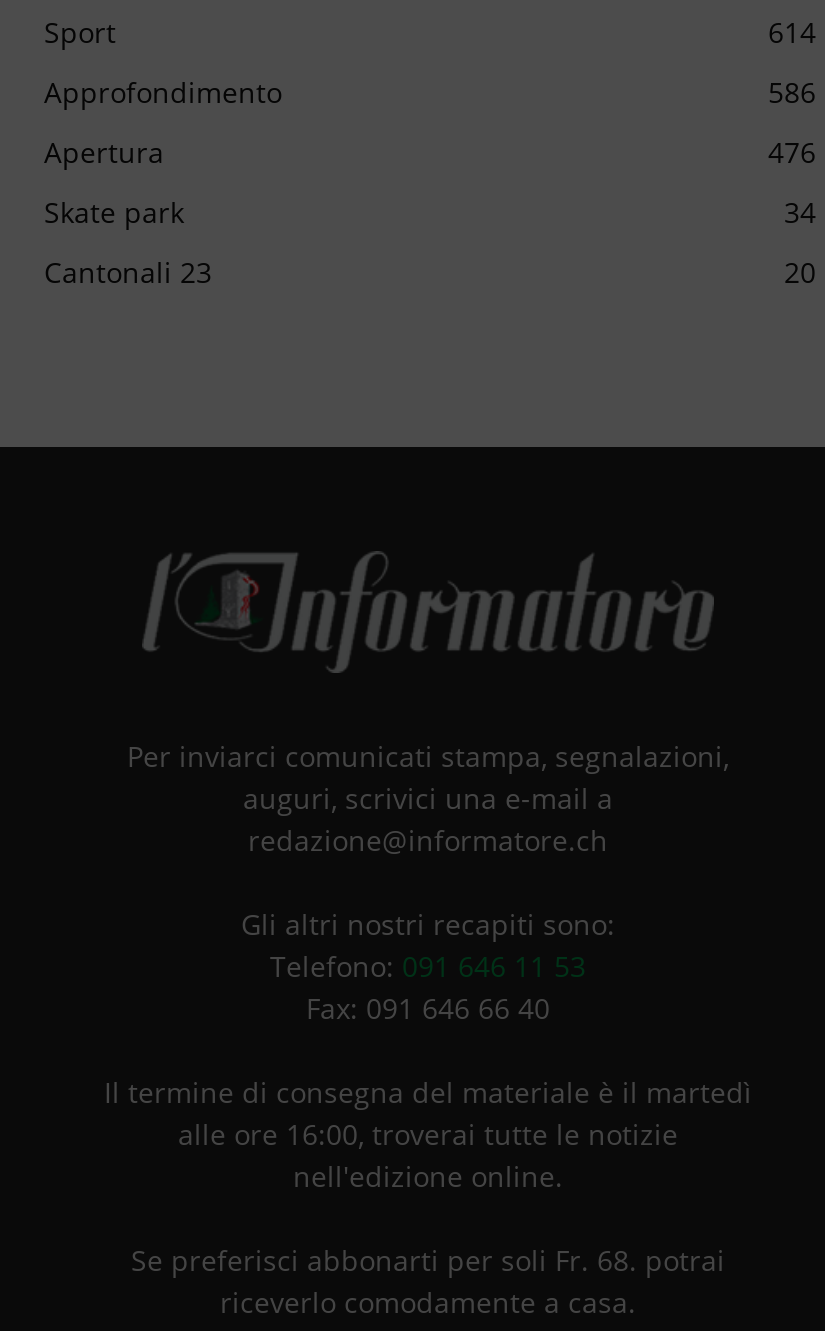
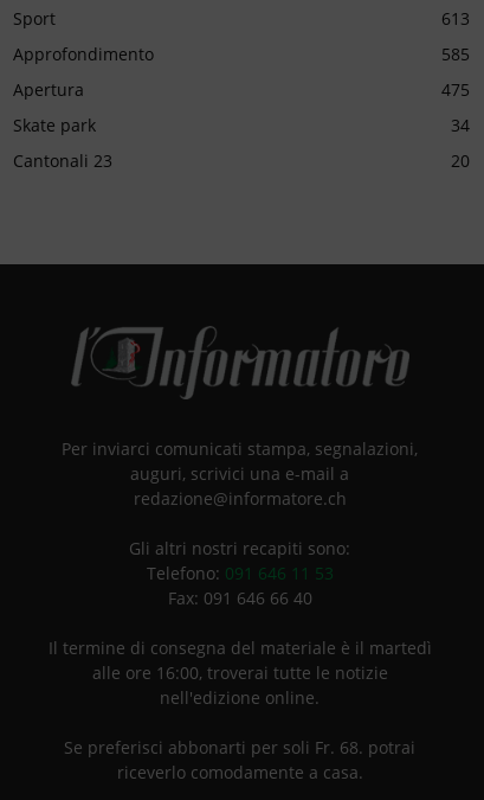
[768,13,816,51] 614 -> [441,8,470,30] 613
[768,73,816,111] 586 -> [441,43,470,66] 585
[768,133,816,171] 476 -> [441,79,470,101] 475

